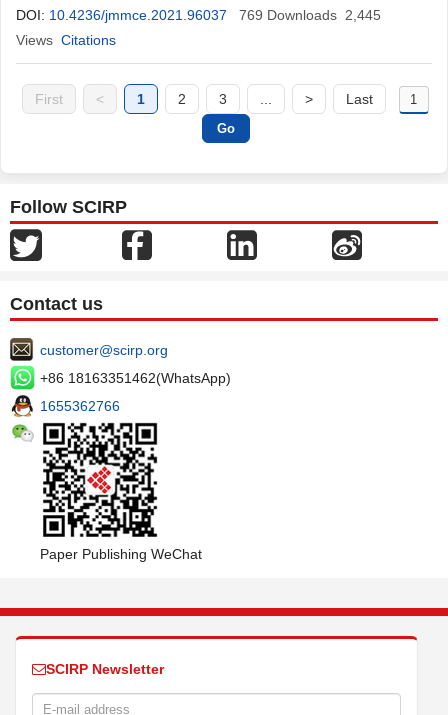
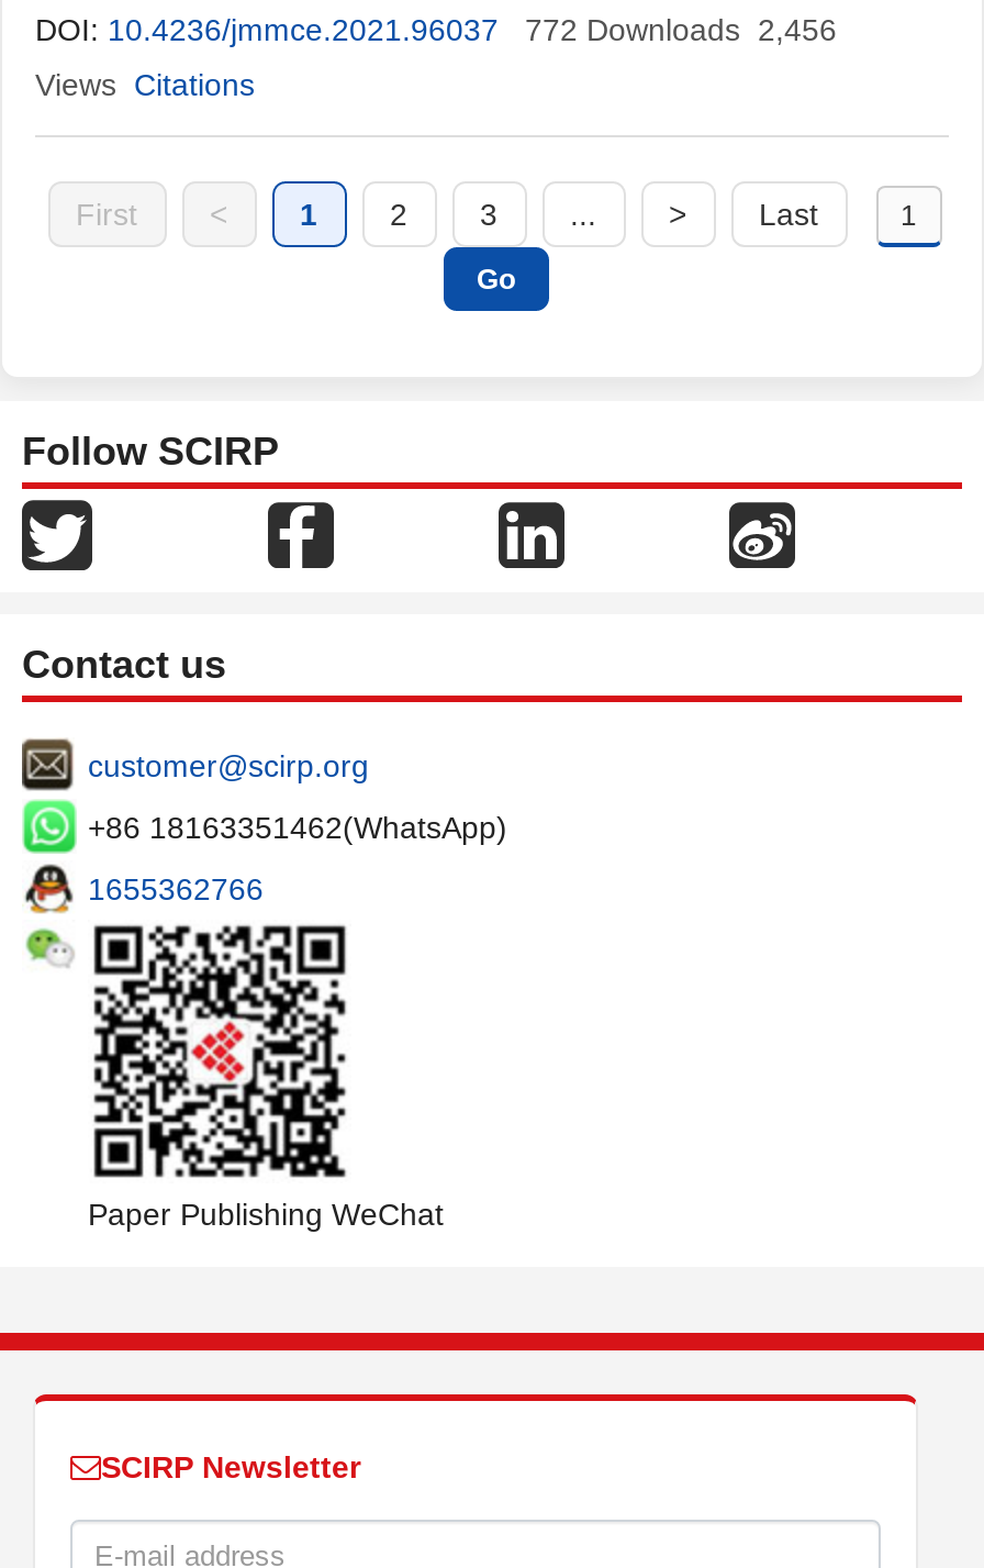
[16,7,381,23] DOI: 10.4236/jmmce.2021.96037 769 Downloads 2,445 -> [35,12,837,47] DOI: 10.4236/jmmce.2021.96037 772 Downloads 2,456

